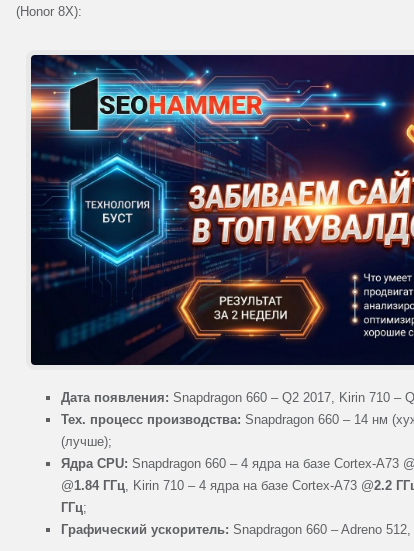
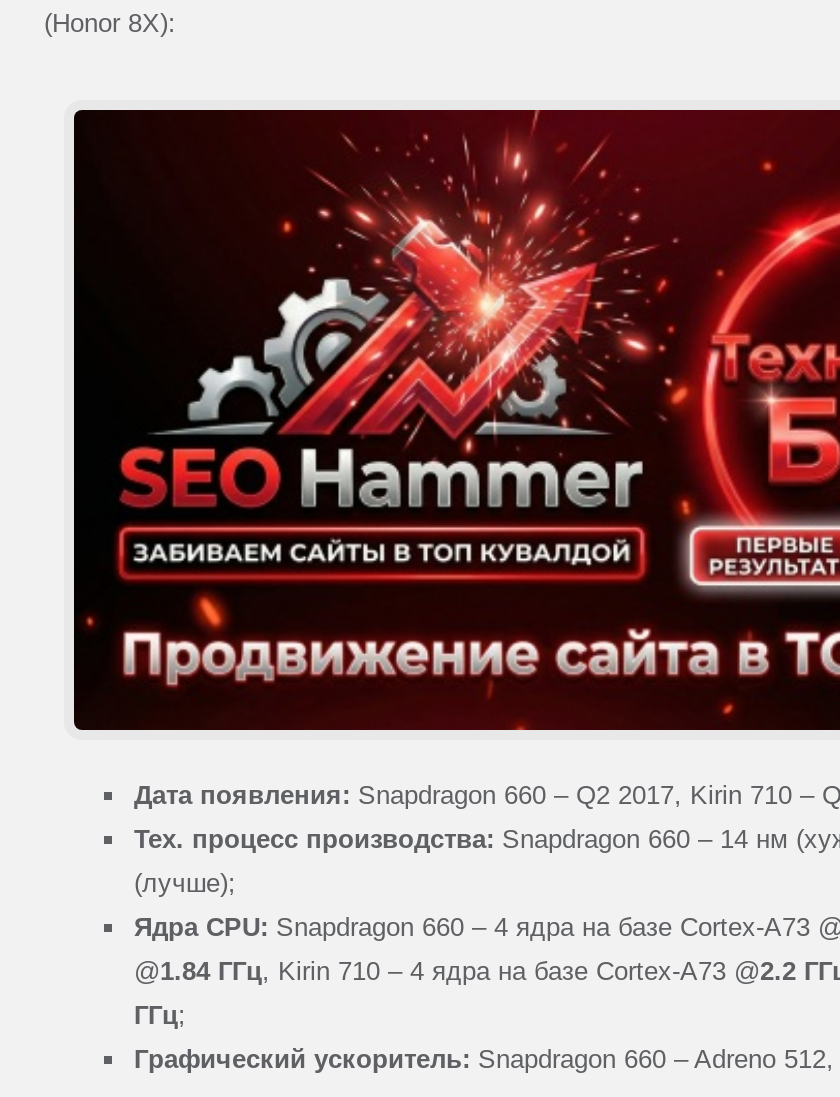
[30,55,411,366] [image] -> [72,108,834,732] [image]

